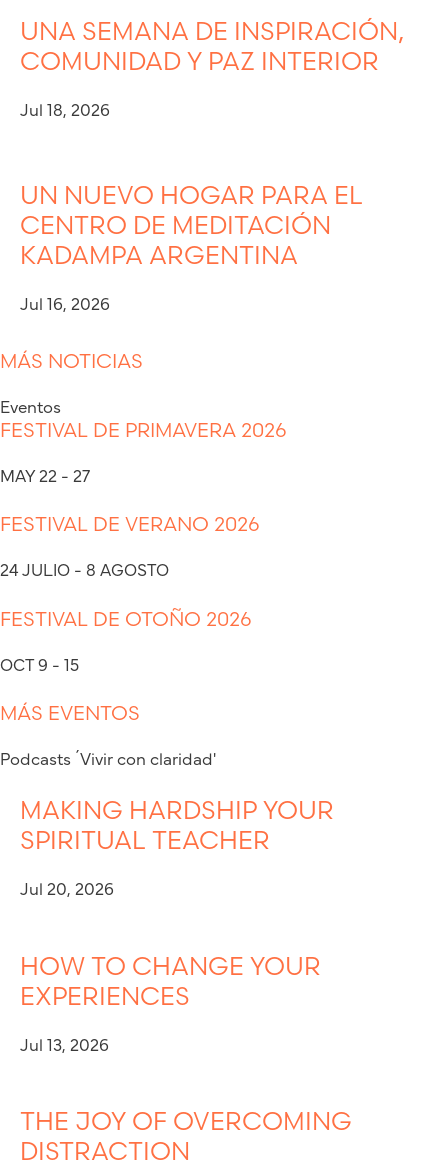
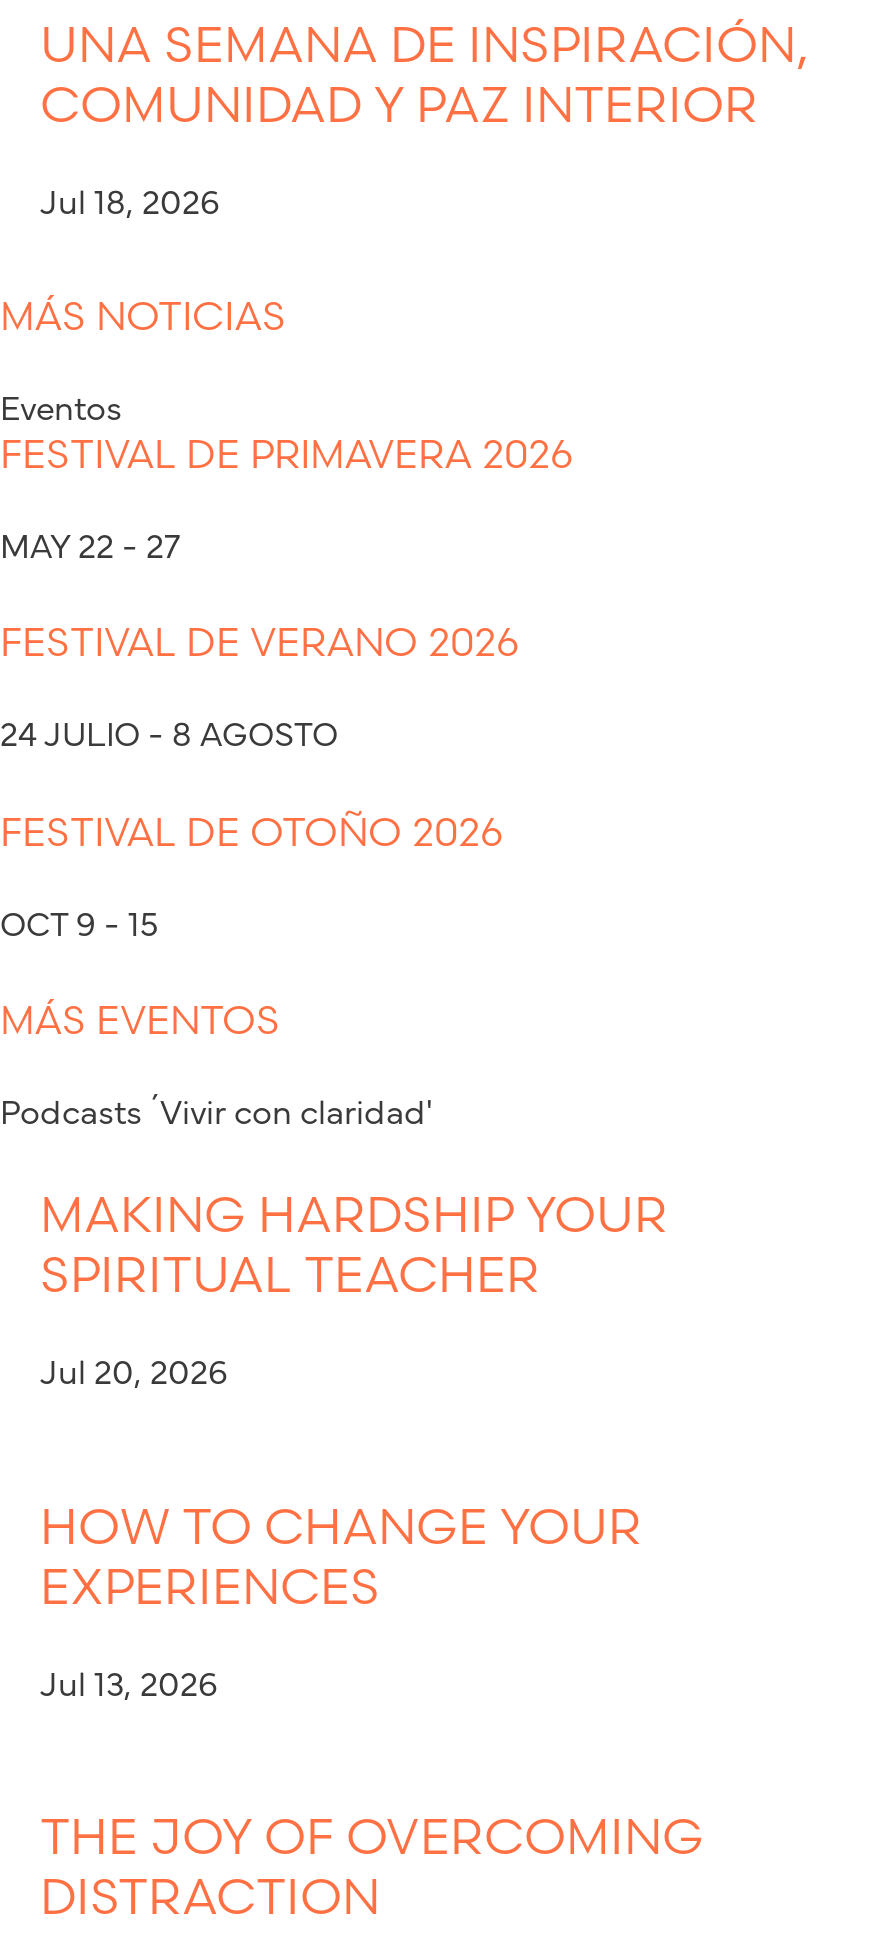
[20,179,363,313] UN NUEVO HOGAR PARA EL | CENTRO DE MEDITACIÓN | KADAMPA ARGENTINA | Jul 16, 2026 -> none

